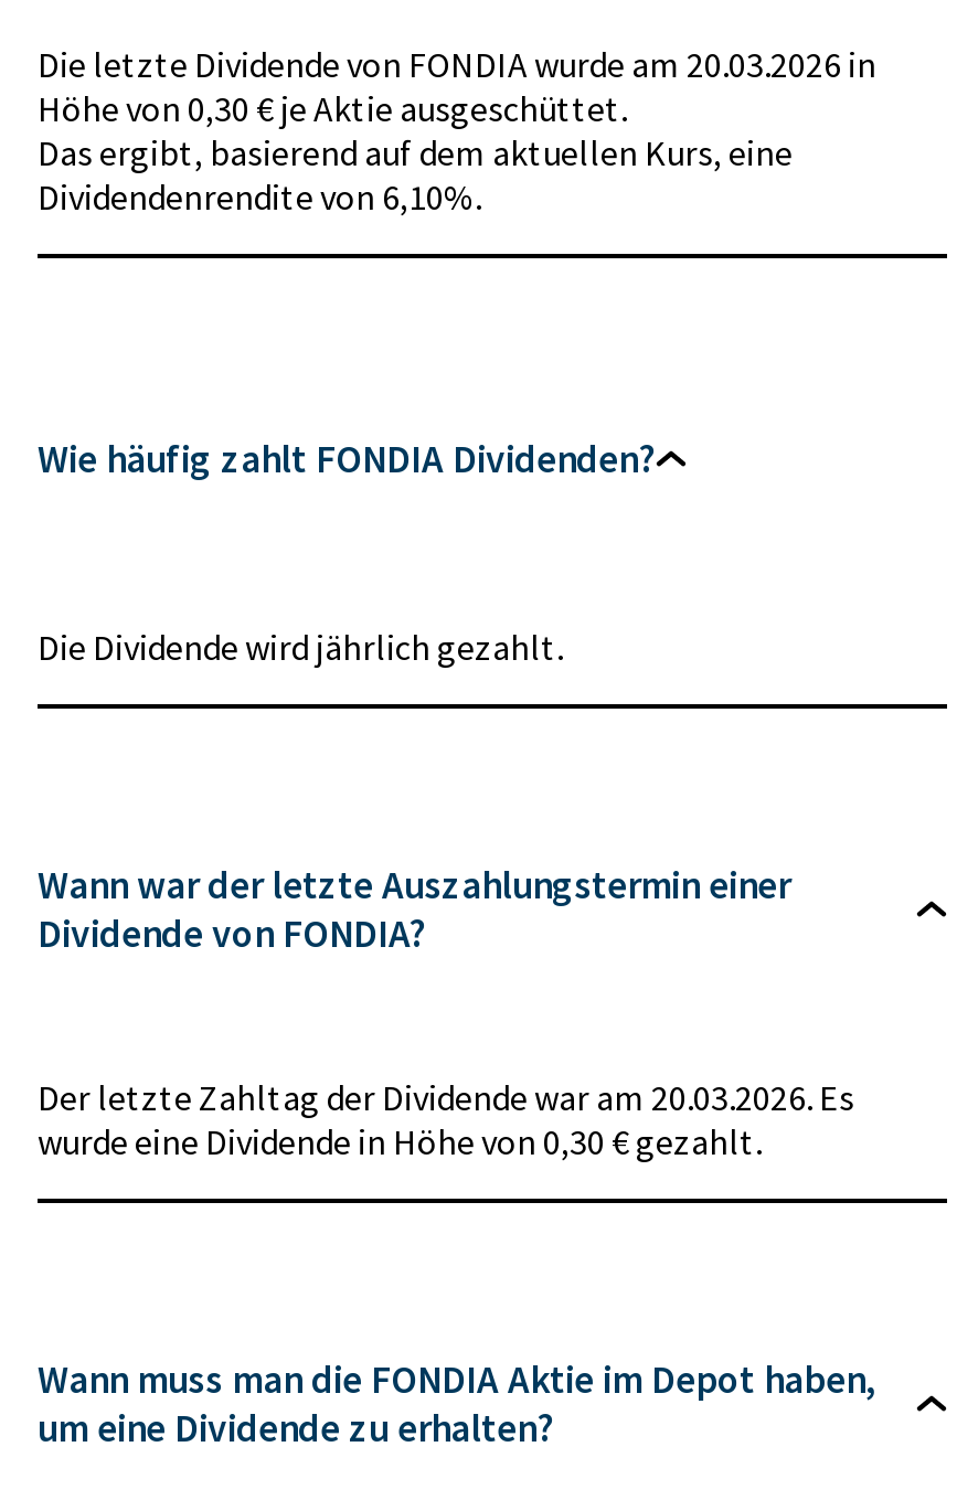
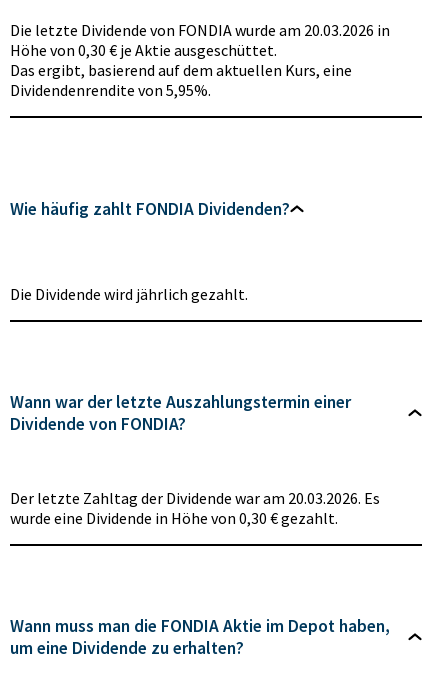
[38,174,481,218] Dividendenrendite von 6,10%. -> [10,80,211,100] Dividendenrendite von 5,95%.

